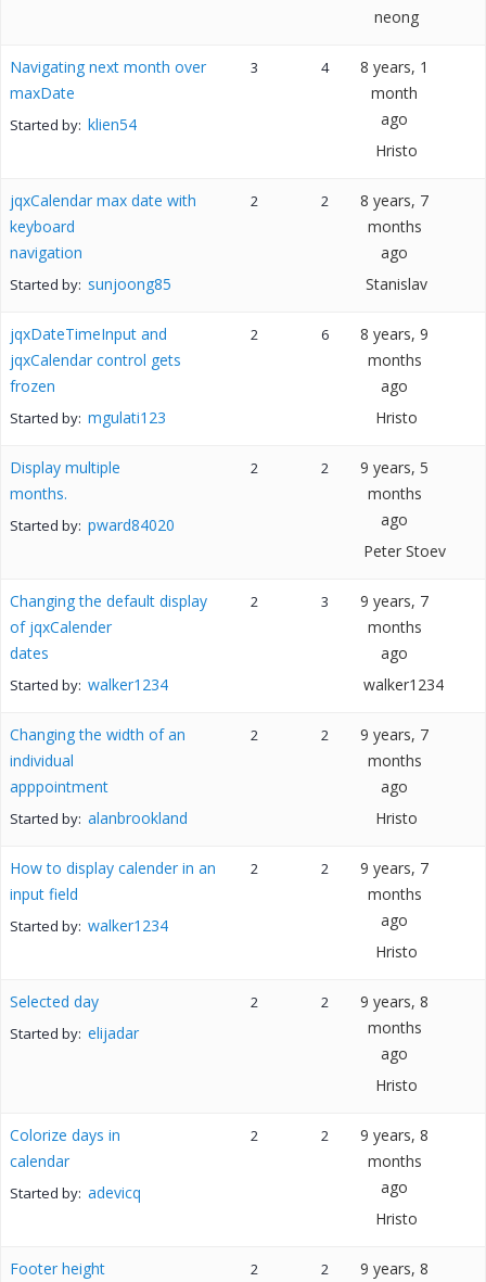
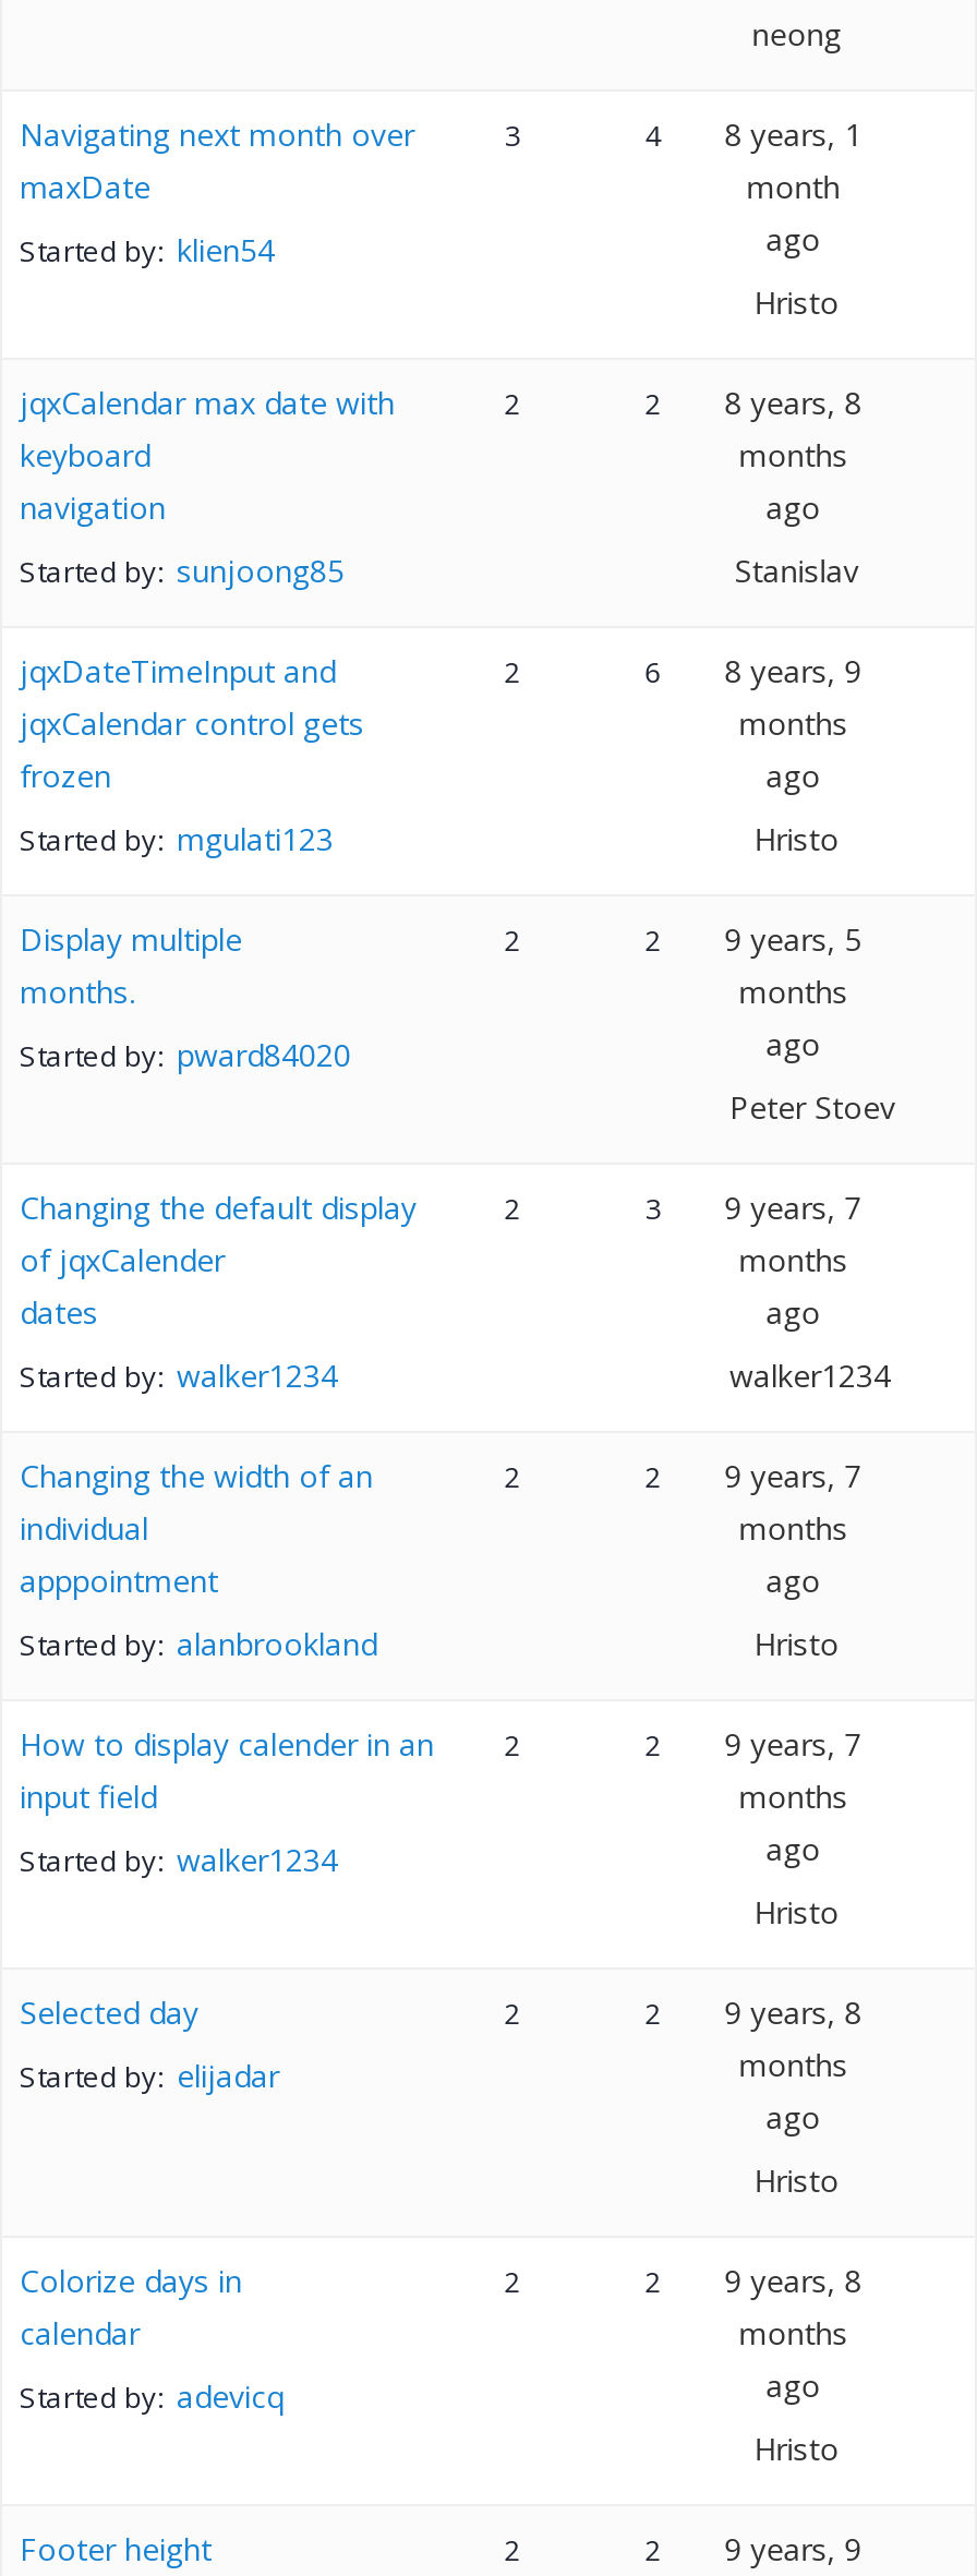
[321,189,429,210] 2 8 years, 7 -> [645,381,862,422] 2 8 years, 8
[321,1258,429,1278] 2 9 years, 8 -> [645,2527,862,2568] 2 9 years, 9

